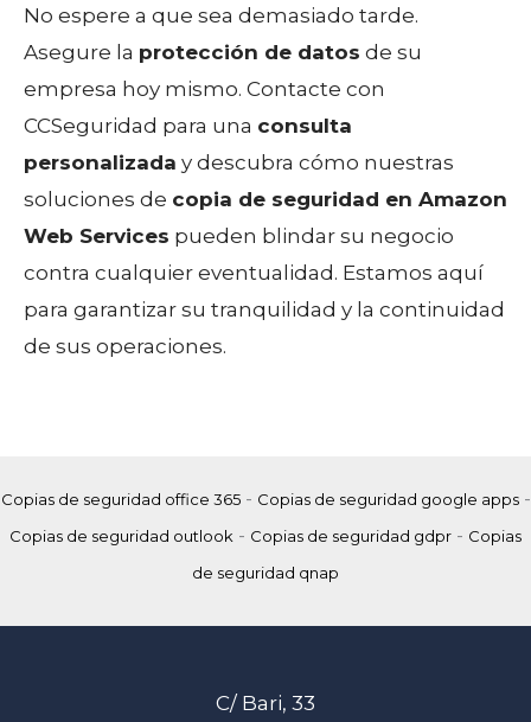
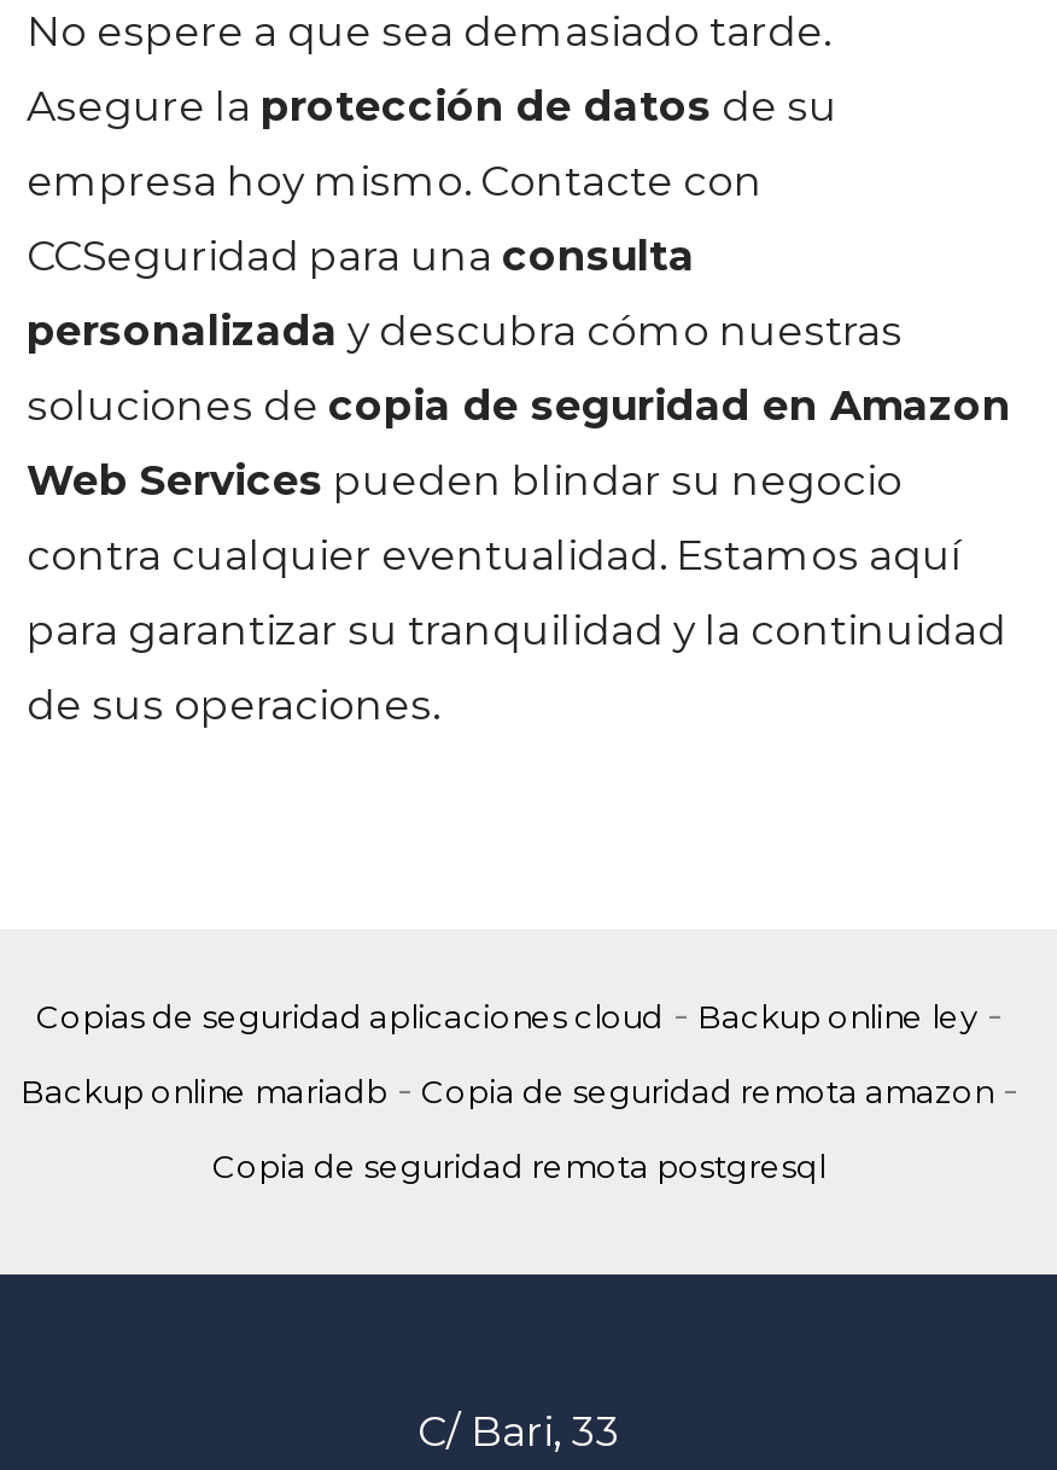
[1,486,530,509] Copias de seguridad office 365 - Copias de seguridad google apps - -> [36,989,1001,1037] Copias de seguridad aplicaciones cloud - Backup online ley -
[9,522,522,546] Copias de seguridad outlook - Copias de seguridad gdpr - Copias -> [21,1064,1017,1112] Backup online mariadb - Copia de seguridad remota amazon -
[192,563,339,582] de seguridad qnap -> [212,1146,825,1184] Copia de seguridad remota postgresql

